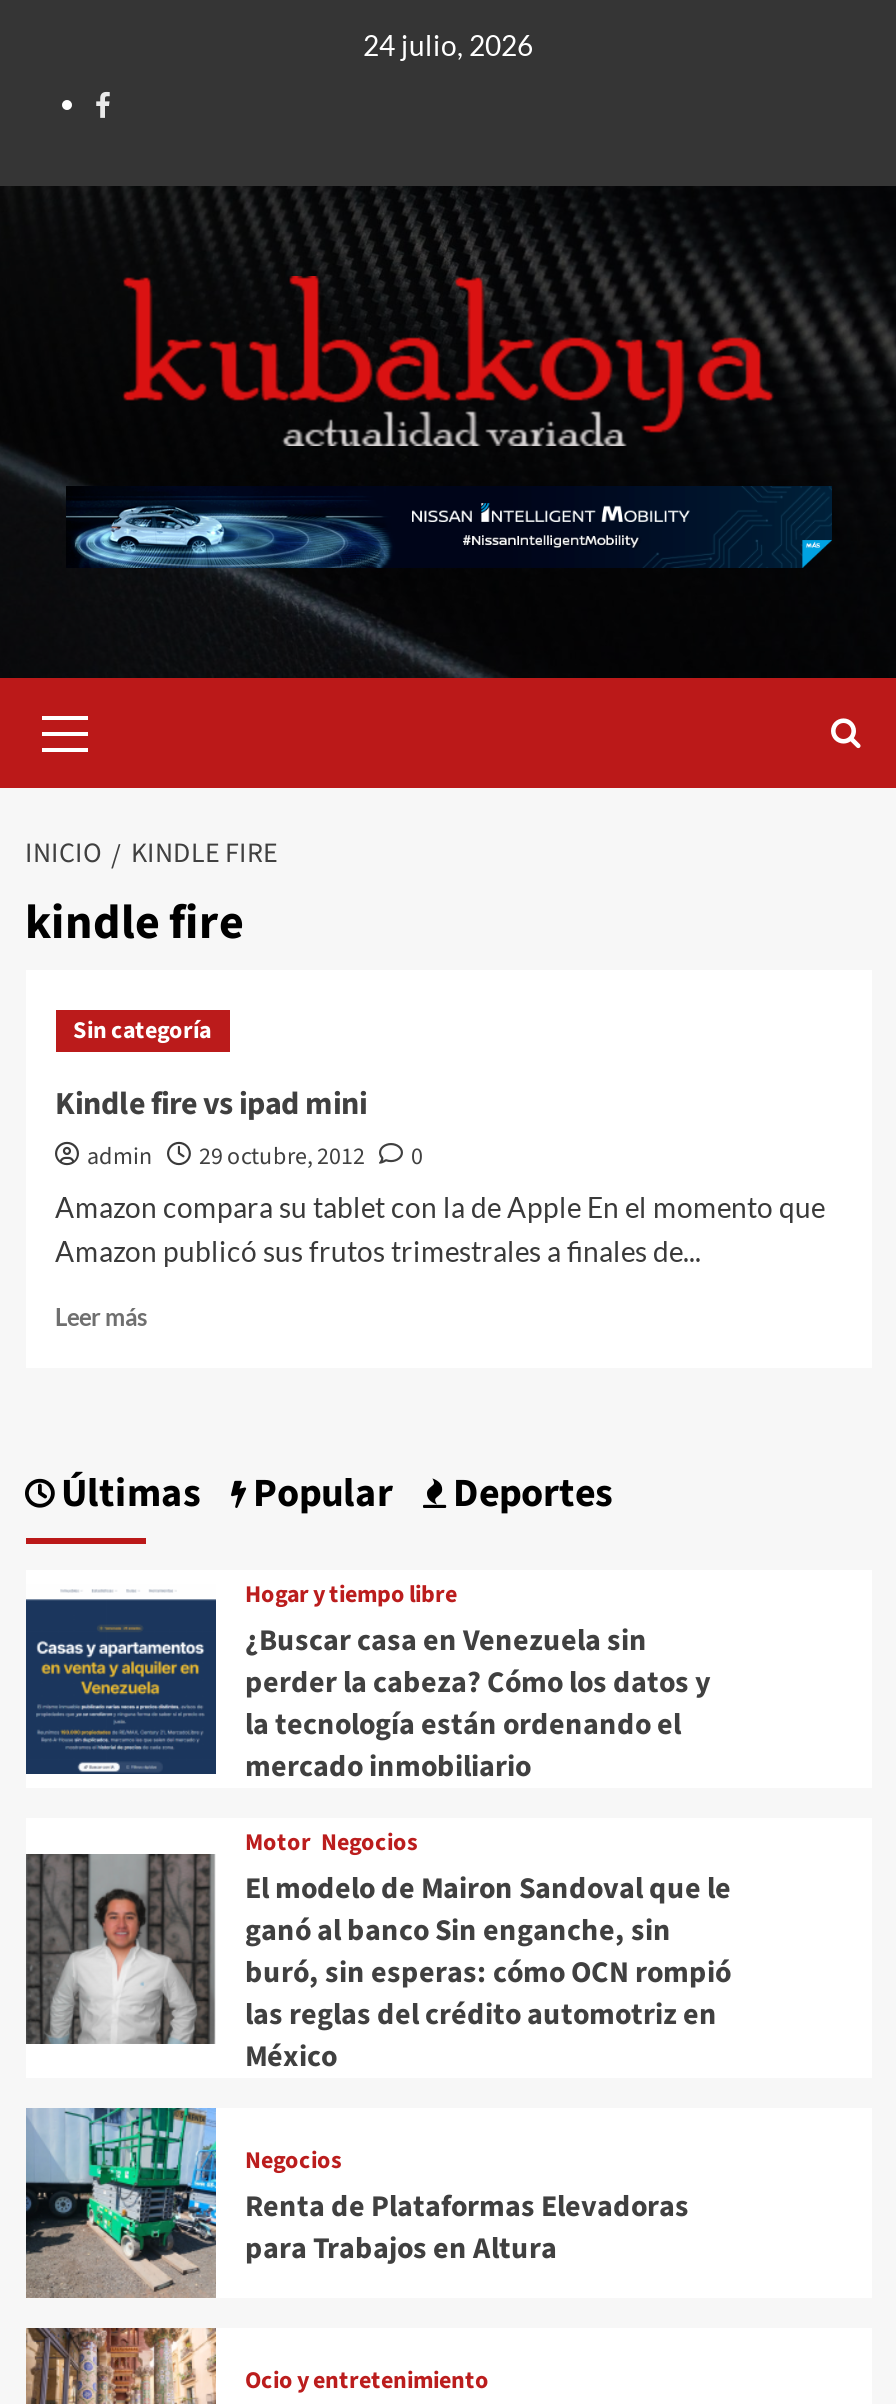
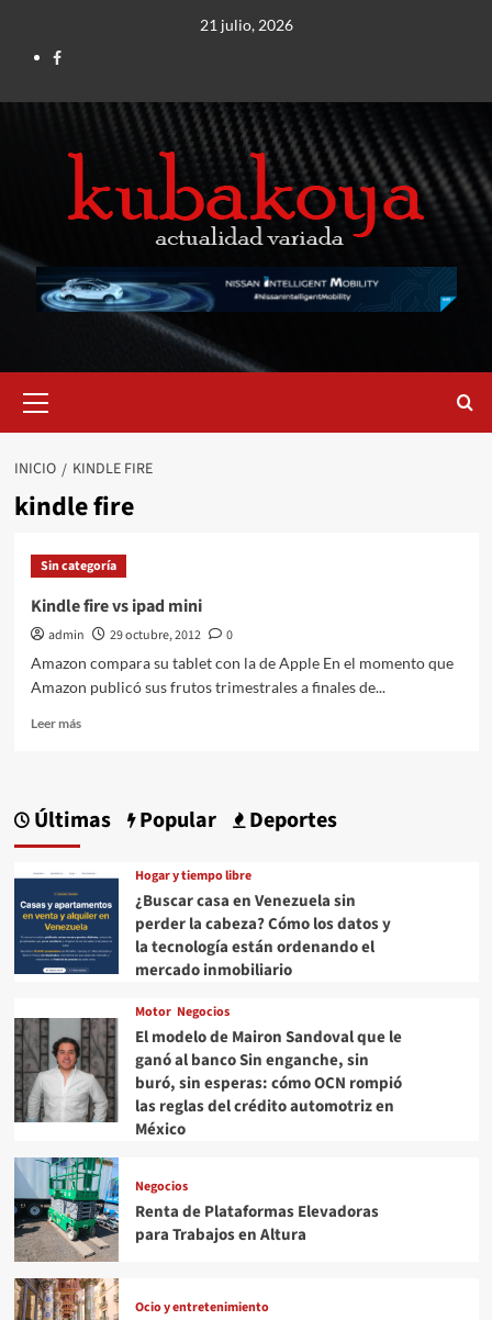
[363,28,533,62] 24 julio, 2026 -> [199,15,293,34] 21 julio, 2026

